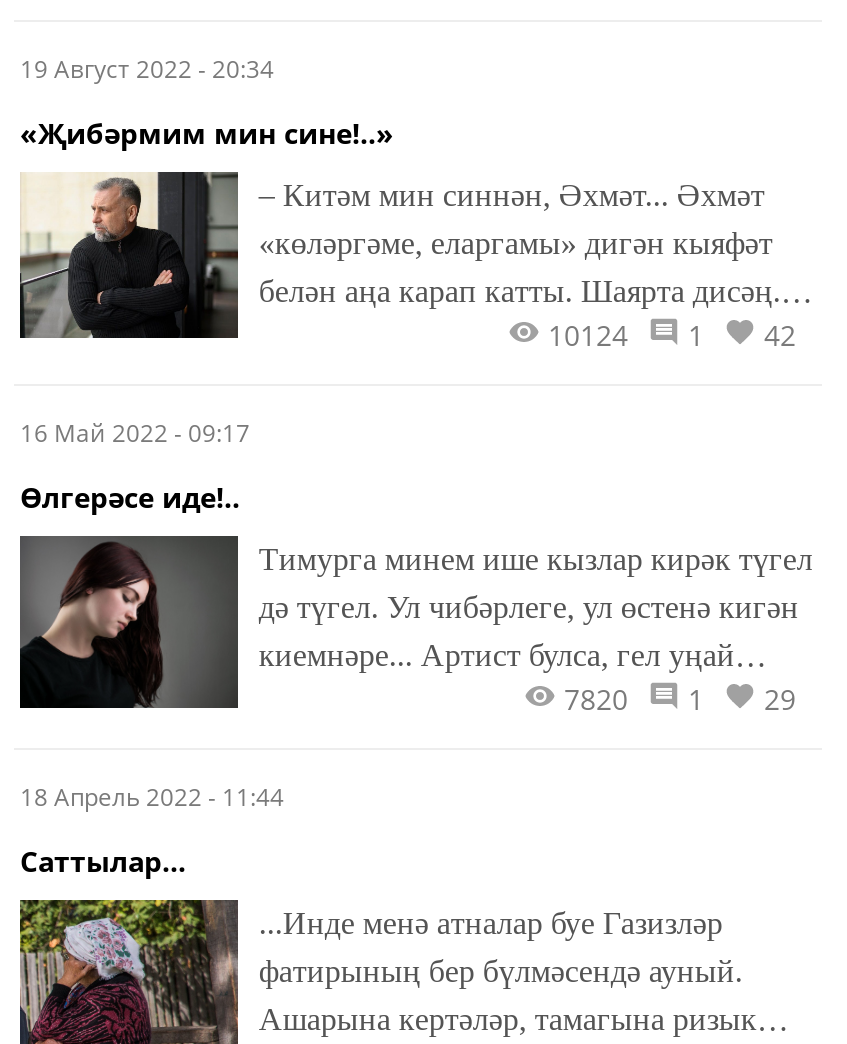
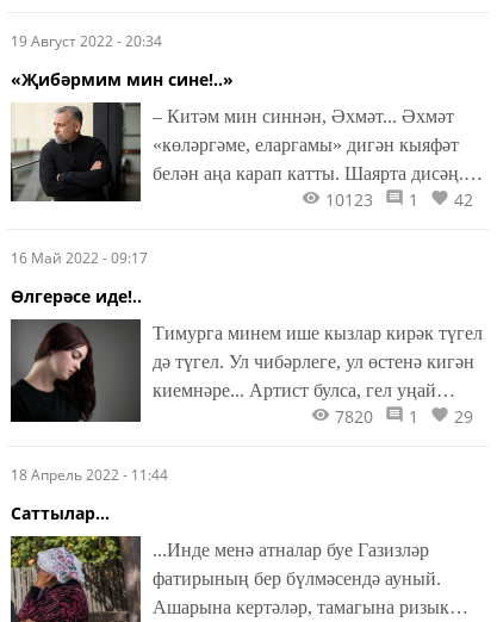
[548,317,796,355] 10124 1 42 -> [325,189,473,211] 10123 1 42

